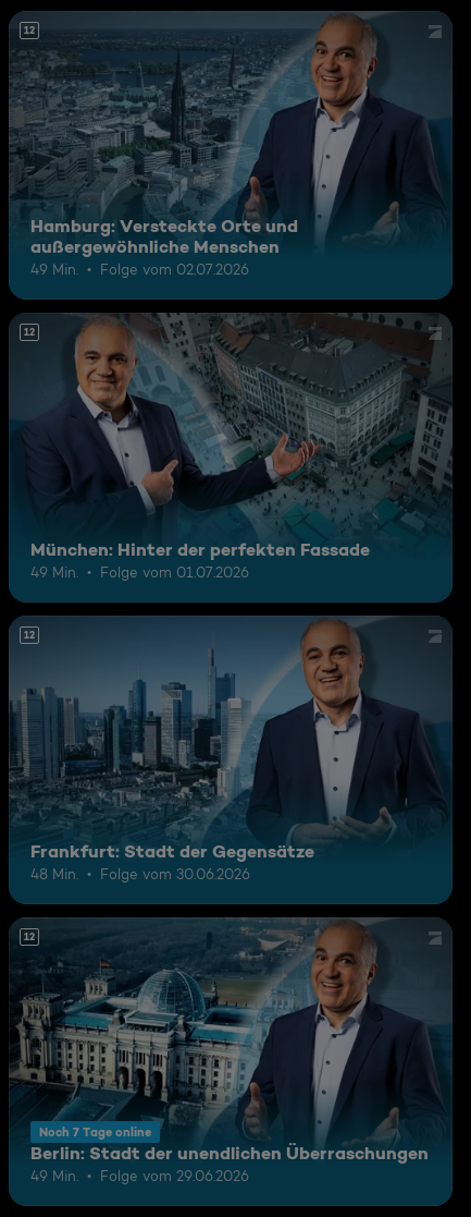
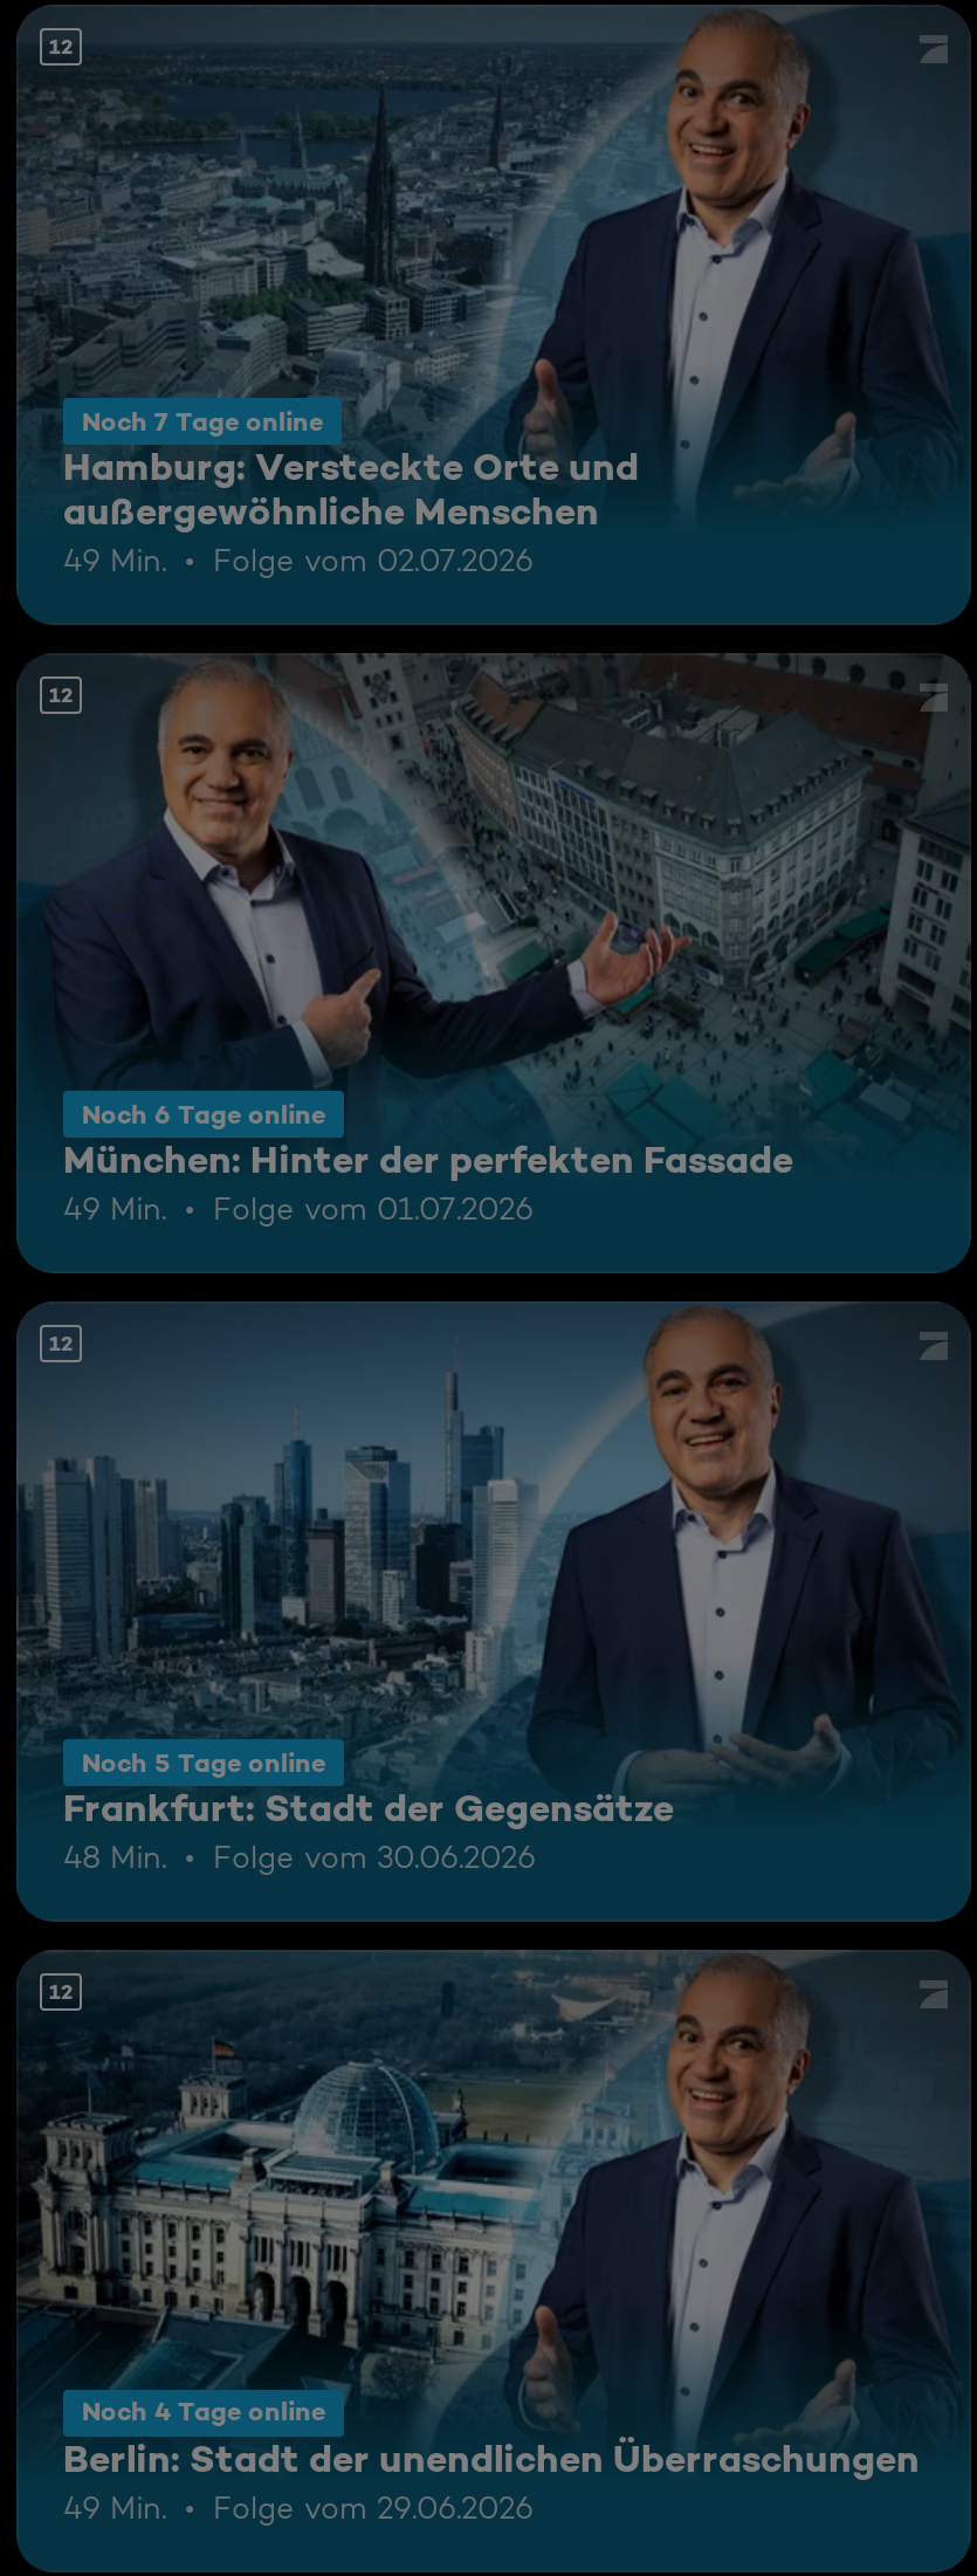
none -> [82,1097,325,1130] Noch 6 Tage online
none -> [82,1746,325,1779] Noch 5 Tage online
none -> [82,2395,325,2427] Noch 4 Tage online
moved [39,1124,151,1139] -> [82,404,323,436]: Noch 7 Tage online

